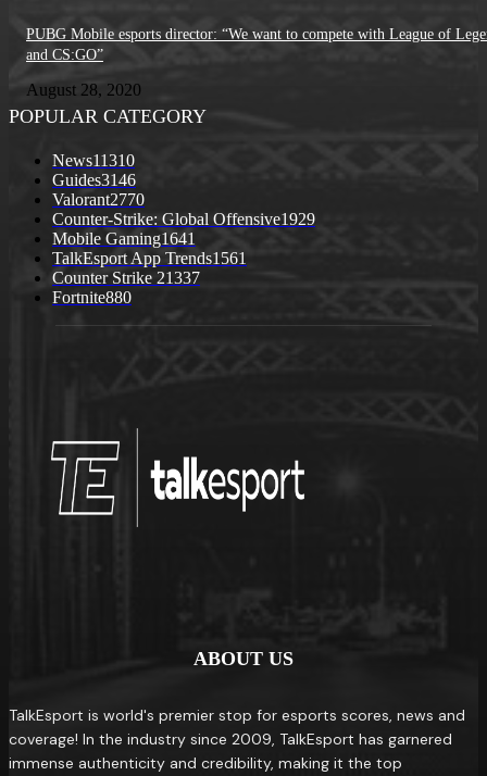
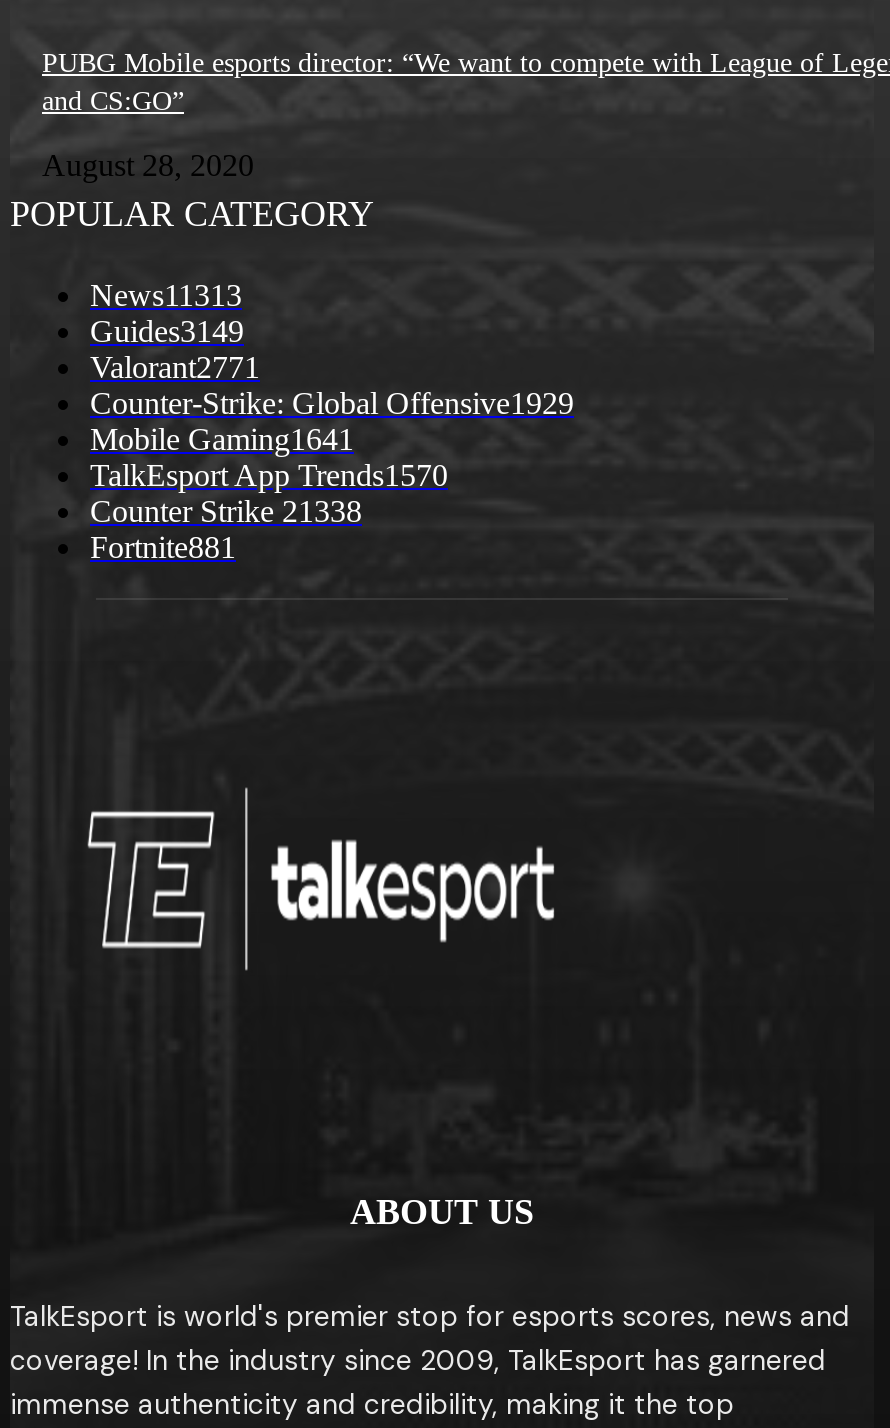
[52,151,135,170] News11310 -> [90,278,242,312] News11313
[52,171,136,189] Guides3146 -> [90,314,244,348] Guides3149
[52,190,145,209] Valorant2770 -> [90,350,260,384] Valorant2771
[52,249,247,268] TalkEsport App Trends1561 -> [90,458,448,492] TalkEsport App Trends1570
[52,269,200,287] Counter Strike 21337 -> [90,494,362,528] Counter Strike 21338
[52,288,132,307] Fortnite880 -> [90,530,236,564] Fortnite881

